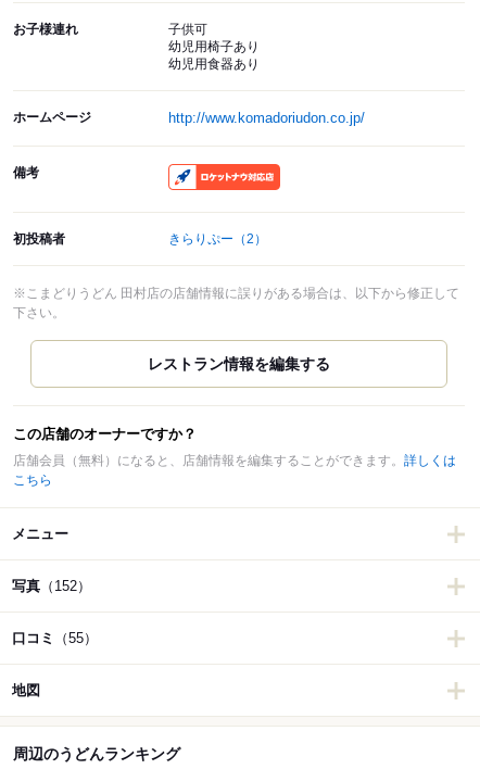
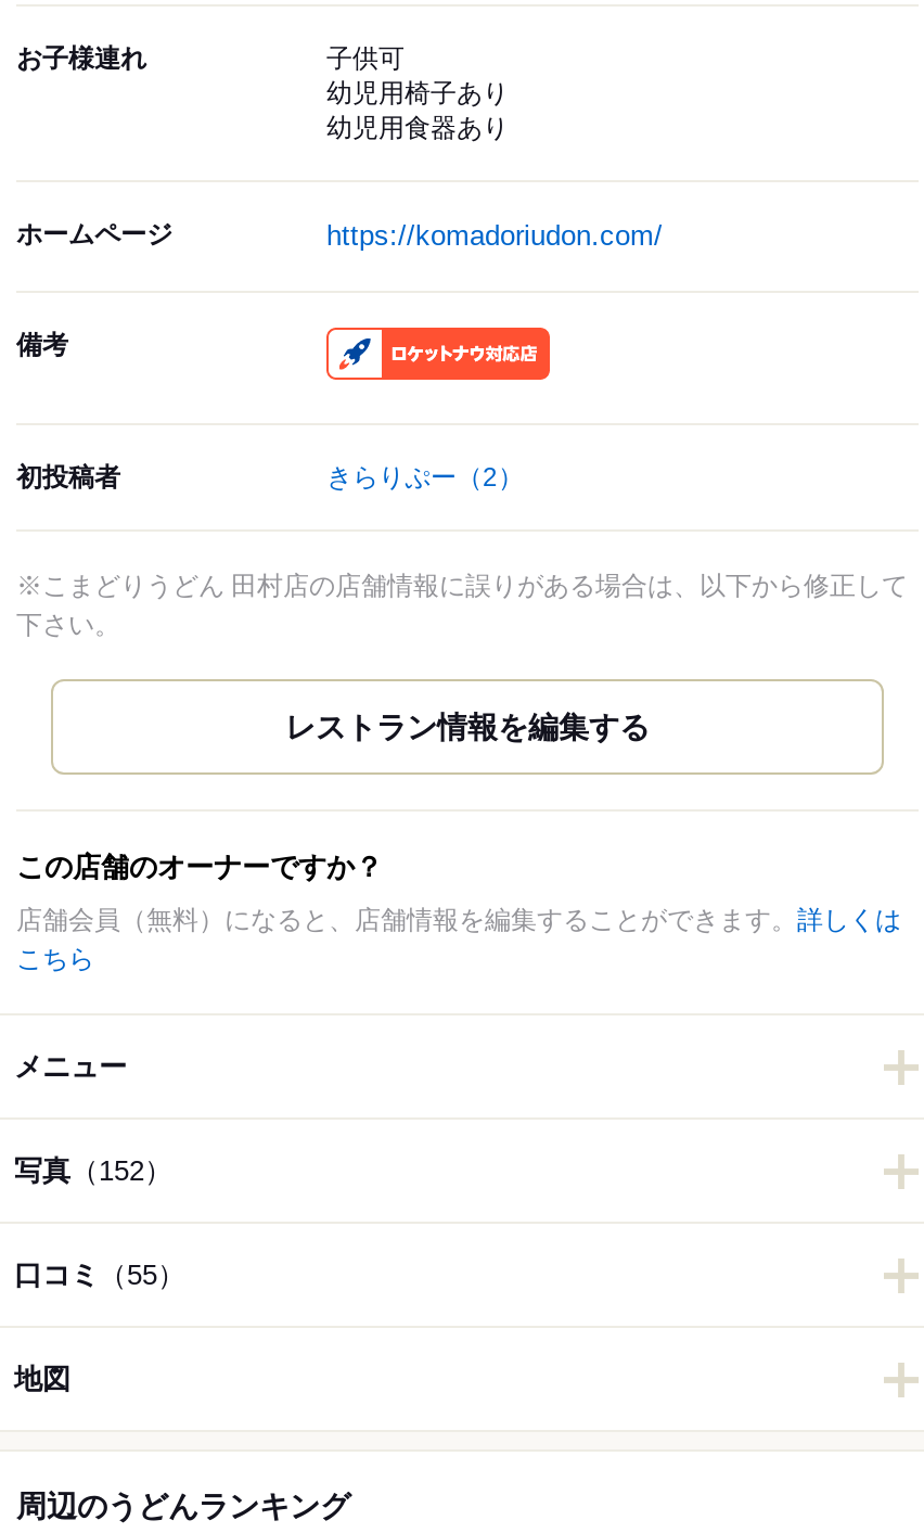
[168,110,365,126] http://www.komadoriudon.co.jp/ -> [326,220,663,252] https://komadoriudon.com/

